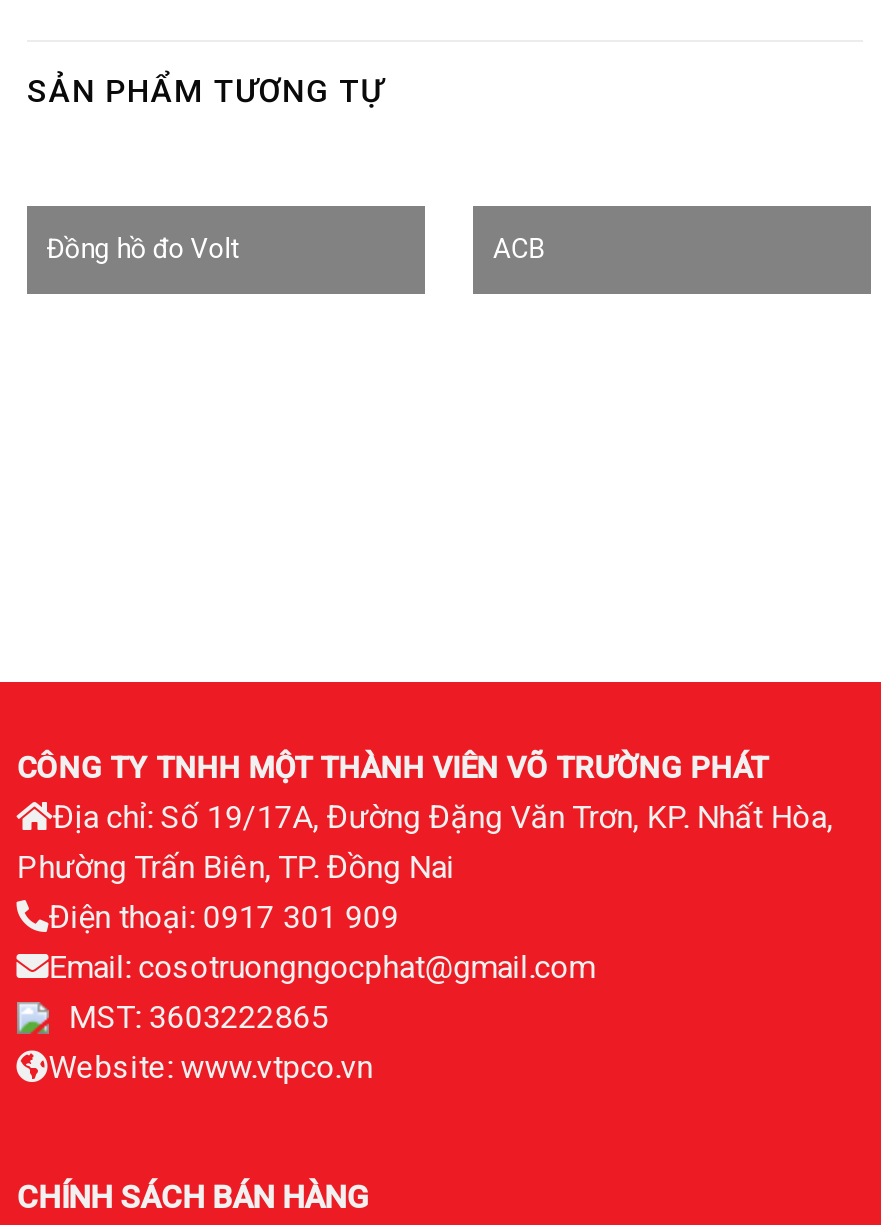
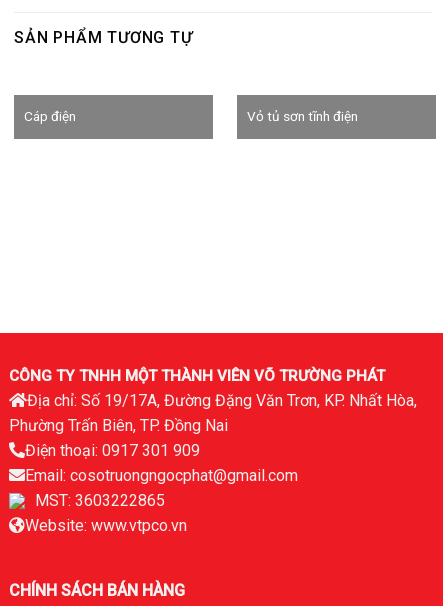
[47,232,545,264] Đồng hồ đo Volt | ACB -> [24,108,358,124] Cáp điện | Vỏ tủ sơn tĩnh điện

